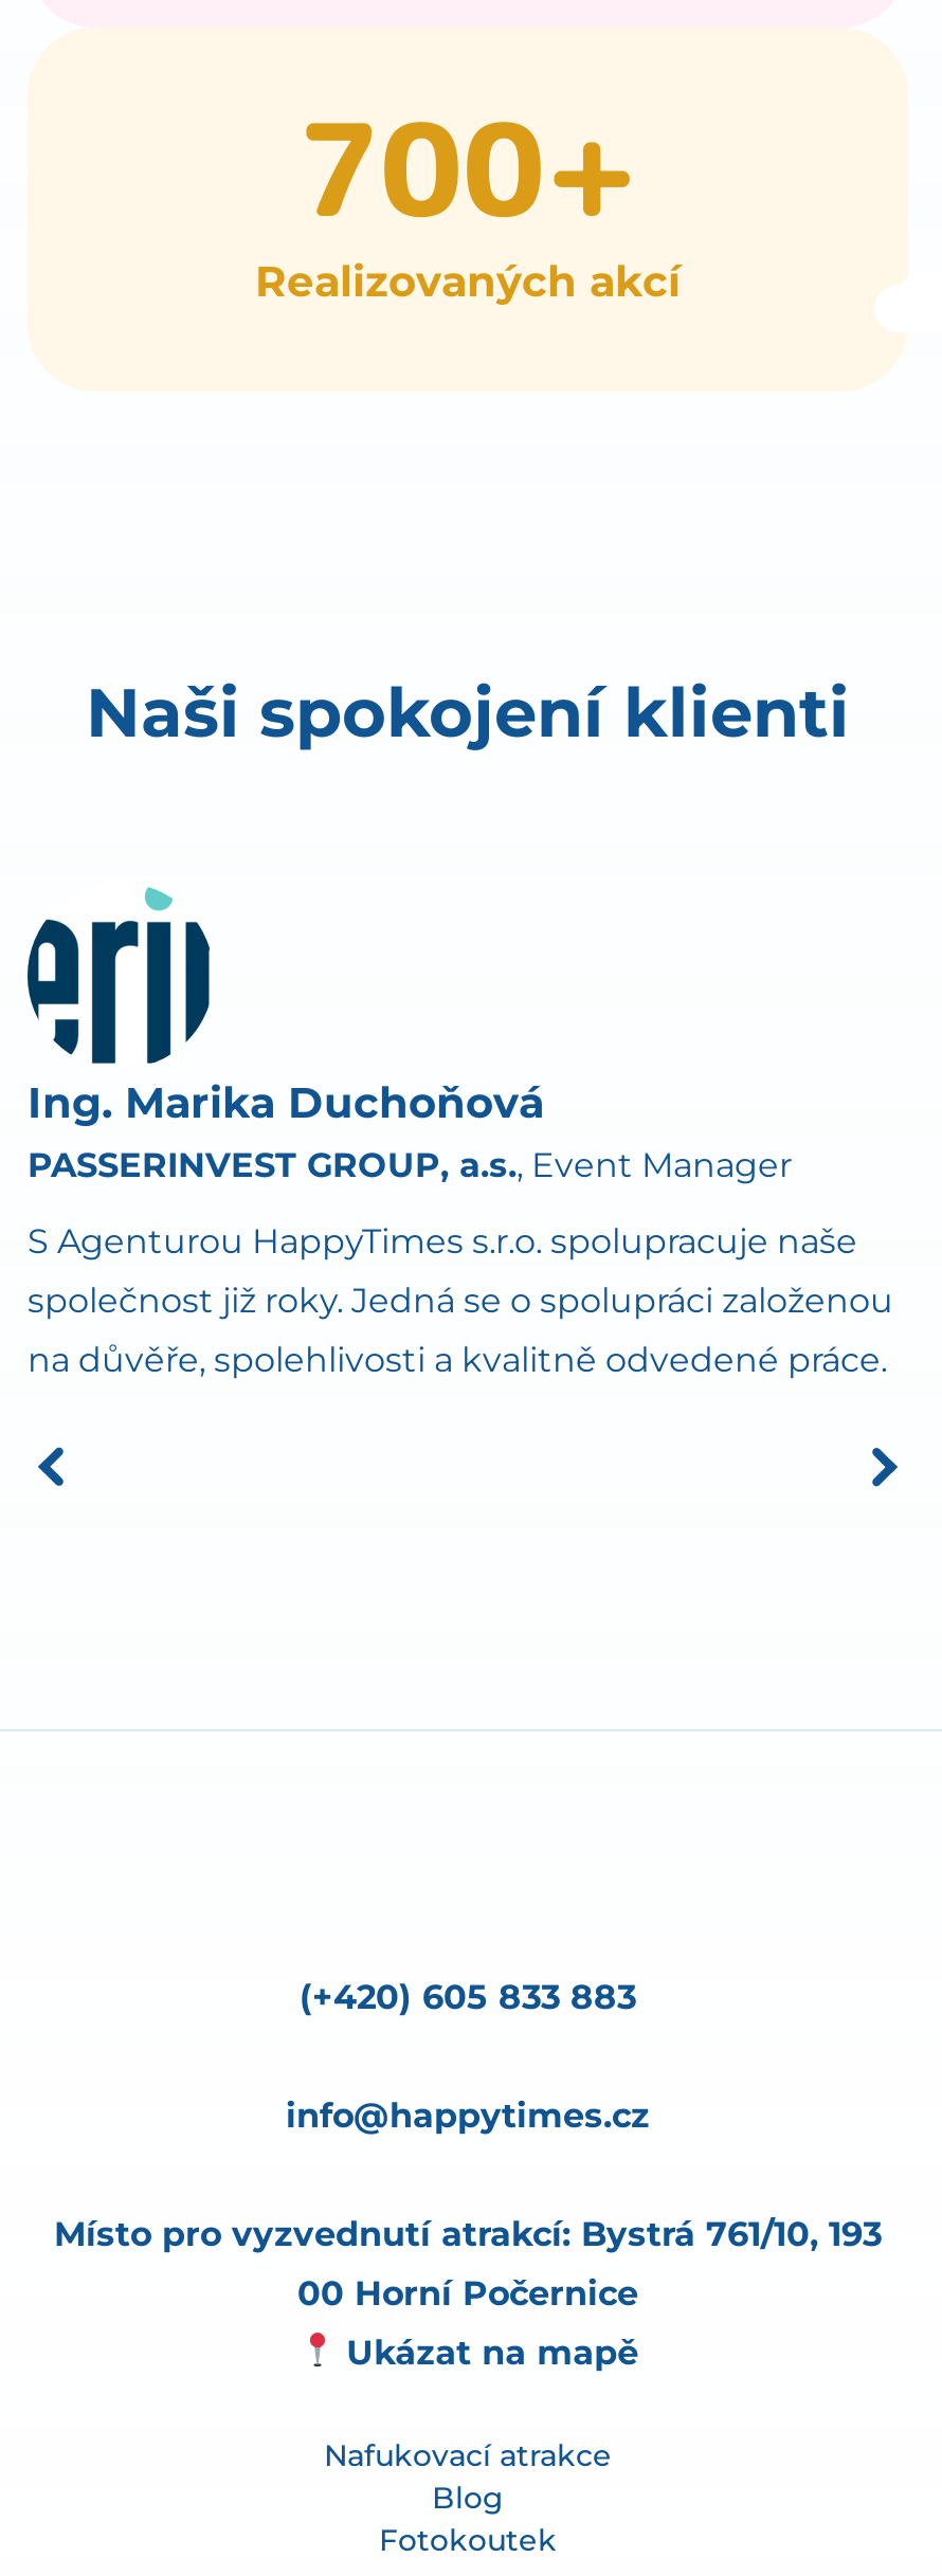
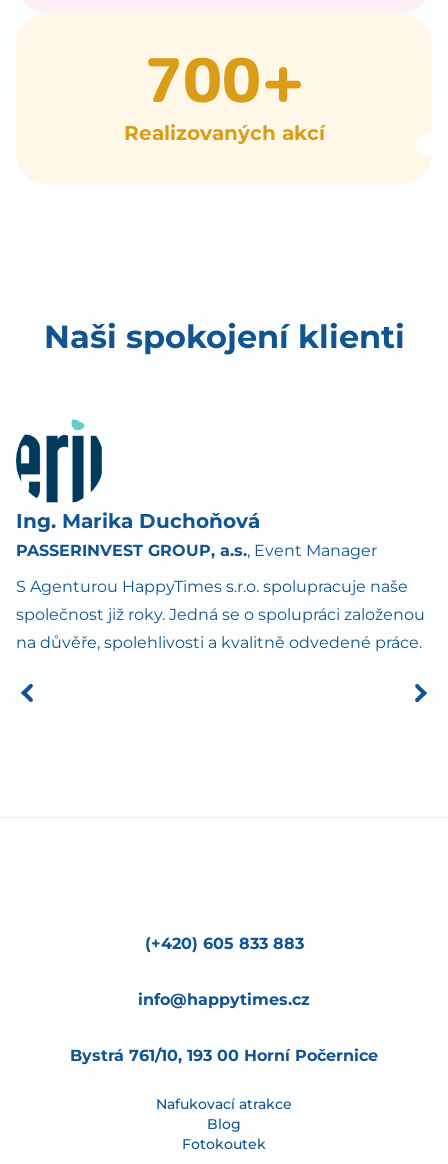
[54,2214,882,2372] Místo pro vyzvednutí atrakcí: Bystrá 761/10, 193 | 00 Horní Počernice | Ukázat na mapě -> [70,1046,378,1065] Bystrá 761/10, 193 00 Horní Počernice

